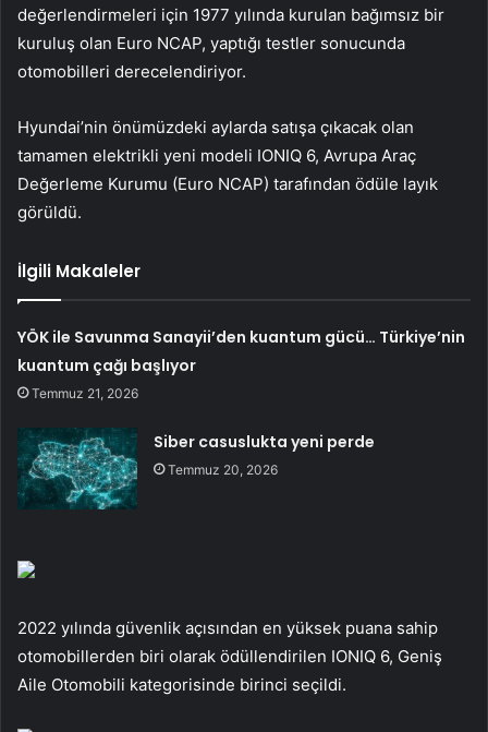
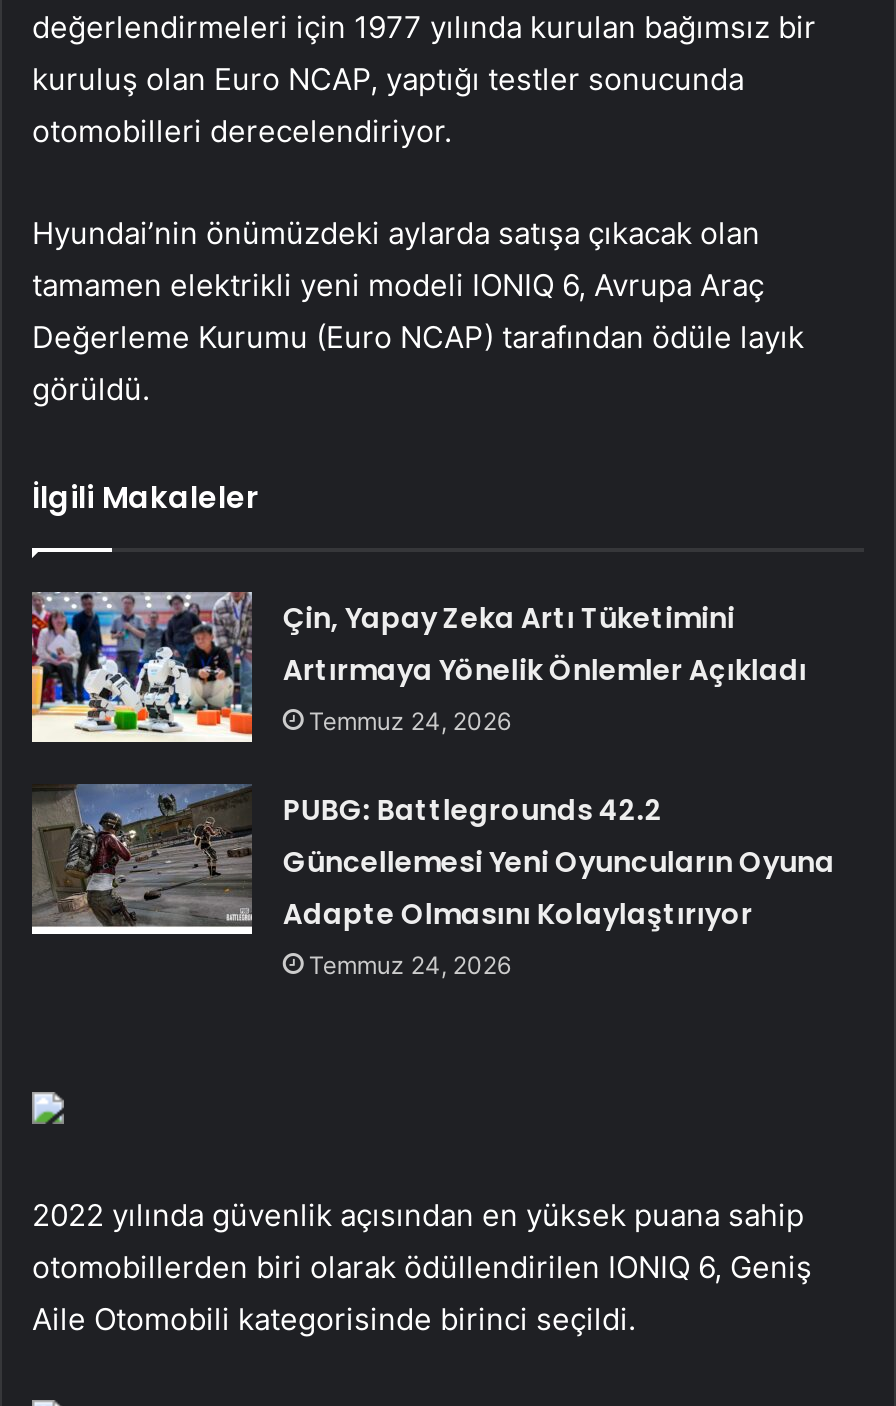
[18,326,465,401] YÖK ile Savunma Sanayii’den kuantum gücü… Türkiye’nin | kuantum çağı başlıyor | Temmuz 21, 2026 -> [283,597,807,735] Çin, Yapay Zeka Artı Tüketimini | Artırmaya Yönelik Önlemler Açıkladı | Temmuz 24, 2026
[17,428,375,511] [image] | Siber casuslukta yeni perde | Temmuz 20, 2026 -> [30,789,835,979] [image] | PUBG: Battlegrounds 42.2 | Güncellemesi Yeni Oyuncuların Oyuna | Adapte Olmasını Kolaylaştırıyor | Temmuz 24, 2026

